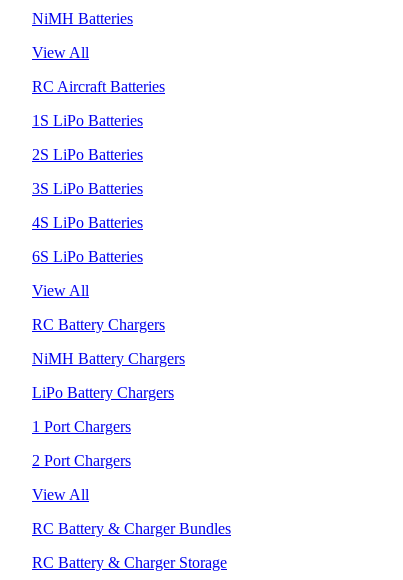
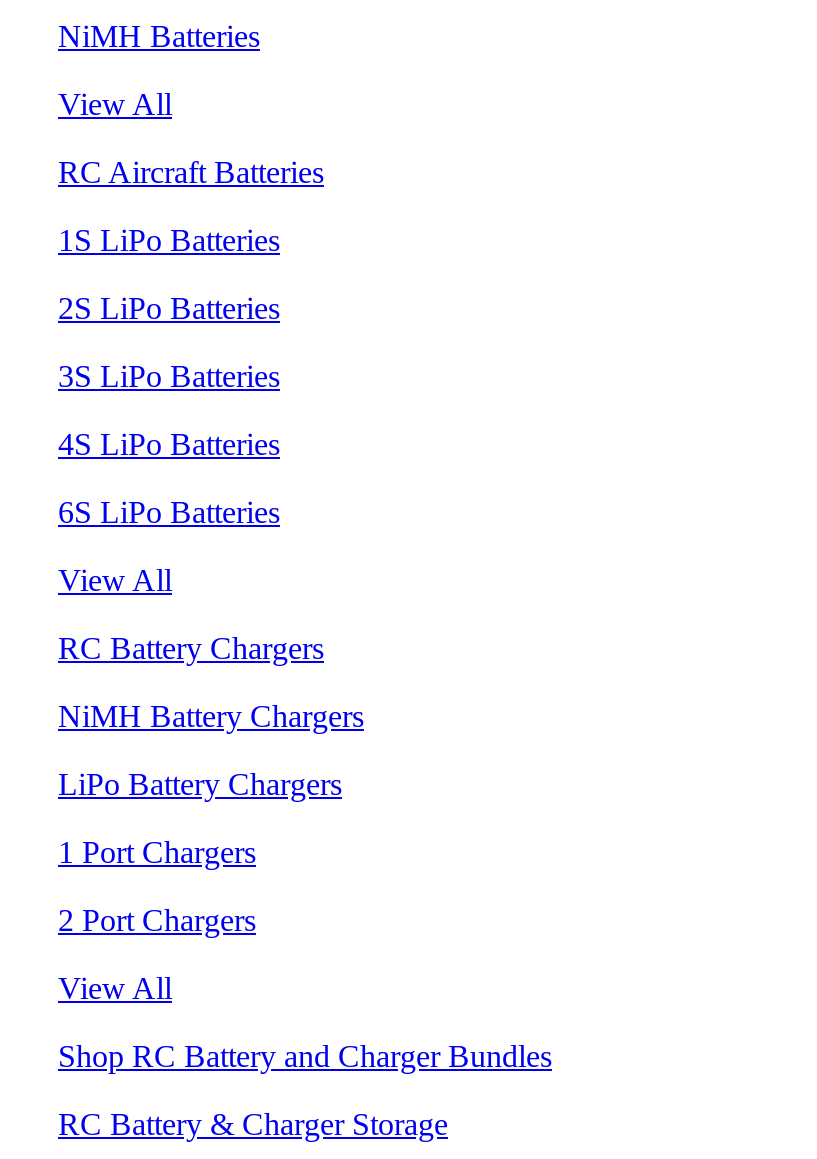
[32,520,231,537] RC Battery & Charger Bundles -> [58,1039,552,1073] Shop RC Battery and Charger Bundles

